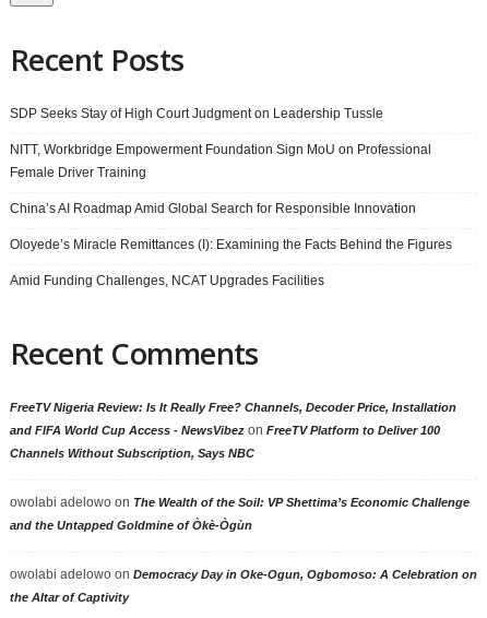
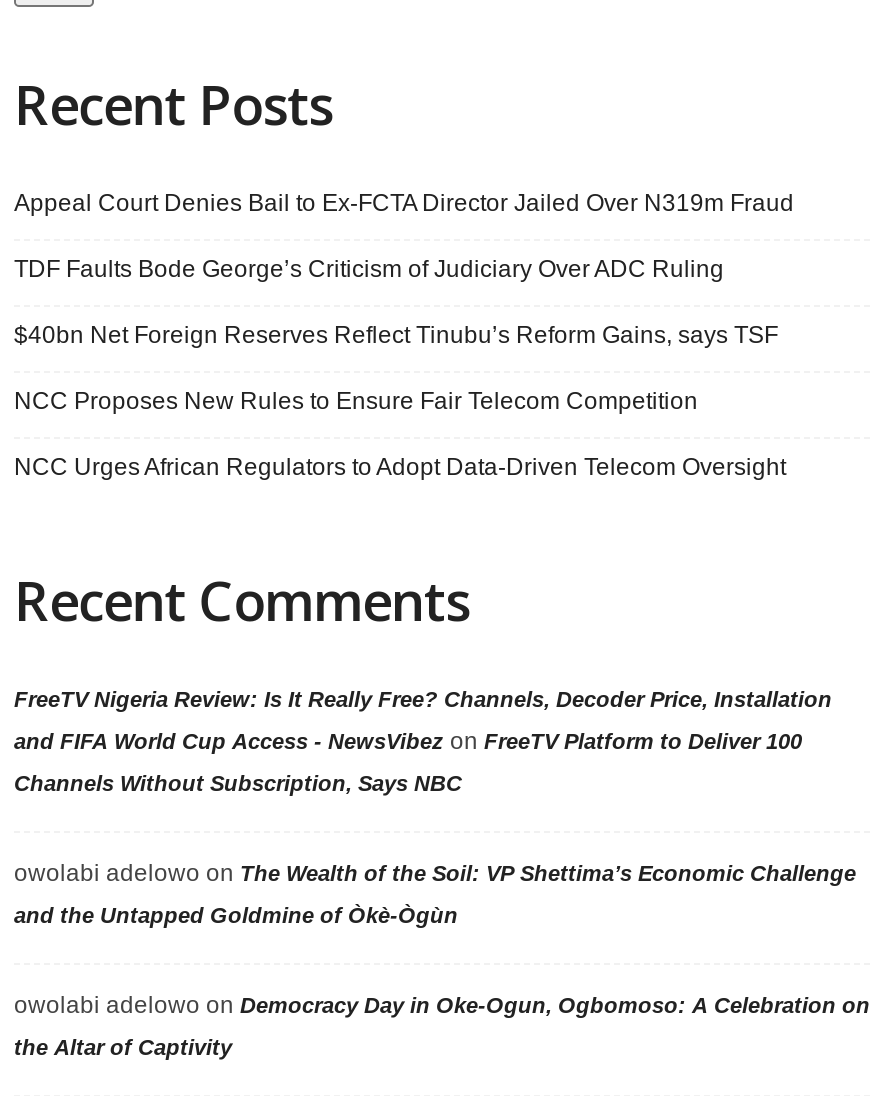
[10,105,452,288] SDP Seeks Stay of High Court Judgment on Leadership Tussle | NITT, Workbridge Empowerment Foundation Sign MoU on Professional | Female Driver Training | China’s AI Roadmap Amid Global Search for Responsible Innovation | Oloyede’s Miracle Remittances (I): Examining the Facts Behind the Figures | Amid Funding Challenges, NCAT Upgrades Facilities -> [14,189,794,481] Appeal Court Denies Bail to Ex-FCTA Director Jailed Over N319m Fraud | TDF Faults Bode George’s Criticism of Judiciary Over ADC Ruling | $40bn Net Foreign Reserves Reflect Tinubu’s Reform Gains, says TSF | NCC Proposes New Rules to Ensure Fair Telecom Competition | NCC Urges African Regulators to Adopt Data-Driven Telecom Oversight

